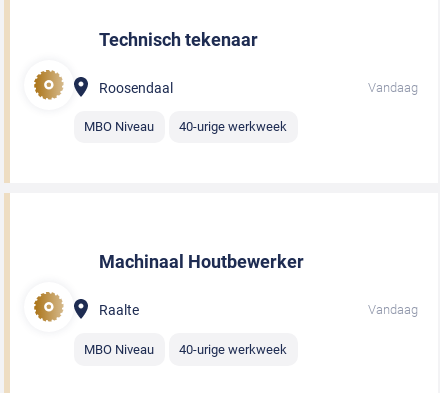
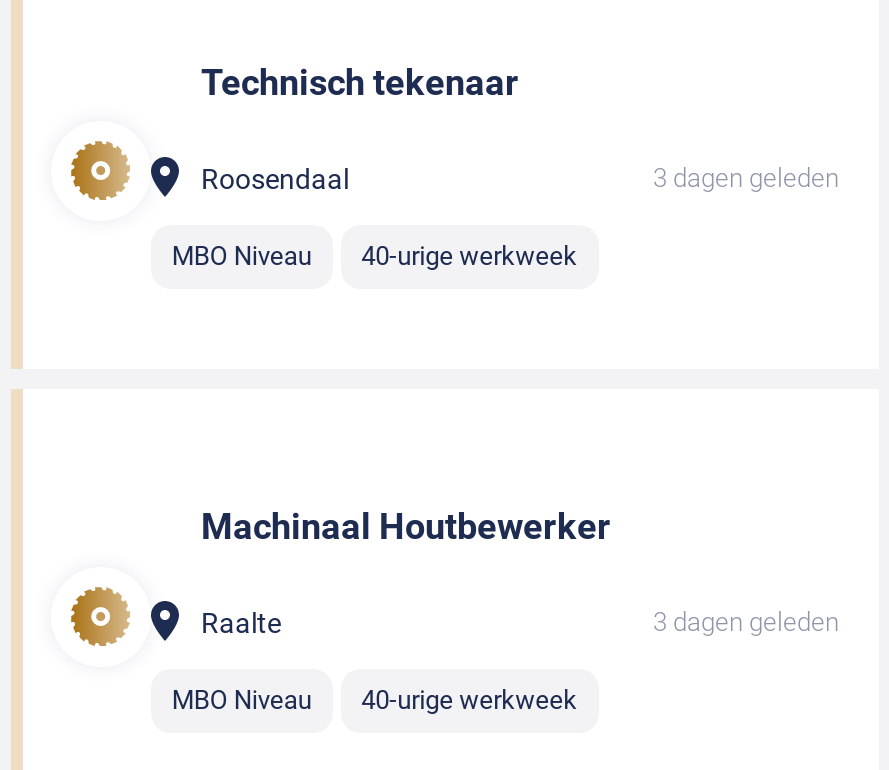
[368,80,418,95] Vandaag -> [653,162,839,192] 3 dagen geleden
[368,302,418,317] Vandaag -> [653,607,839,637] 3 dagen geleden

